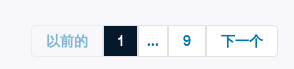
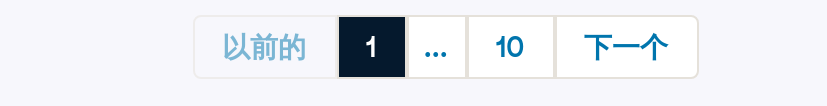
[182,33,190,49] 9 -> [496,31,524,63] 10

